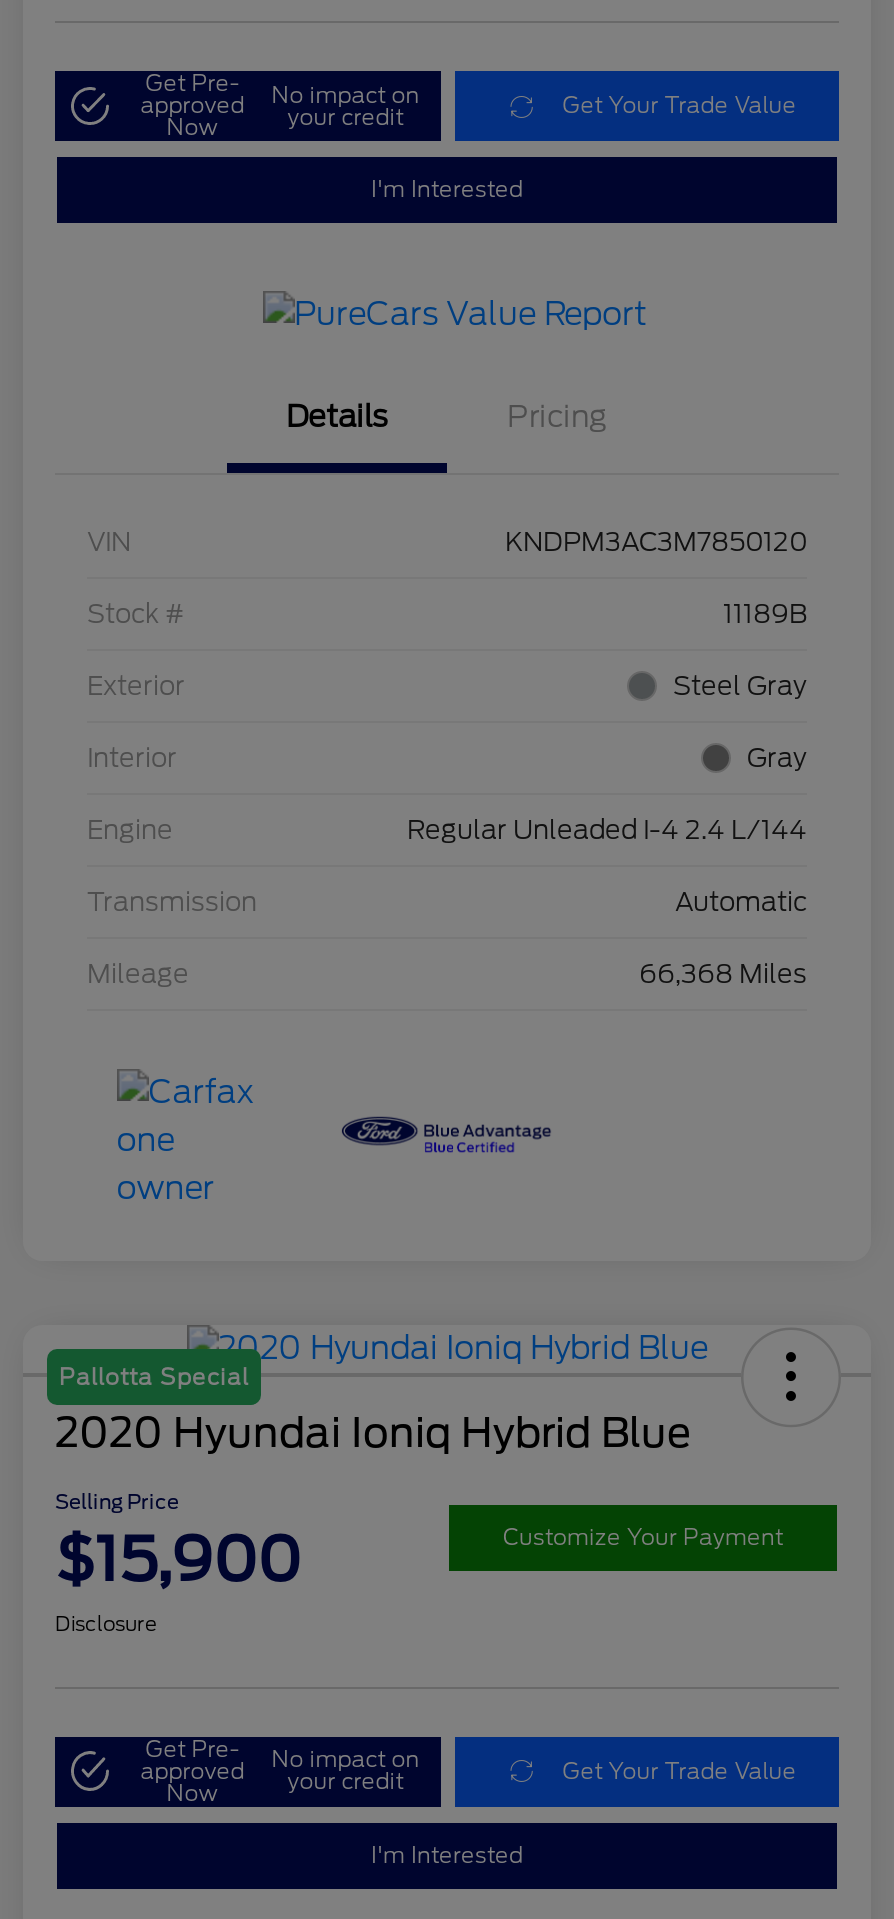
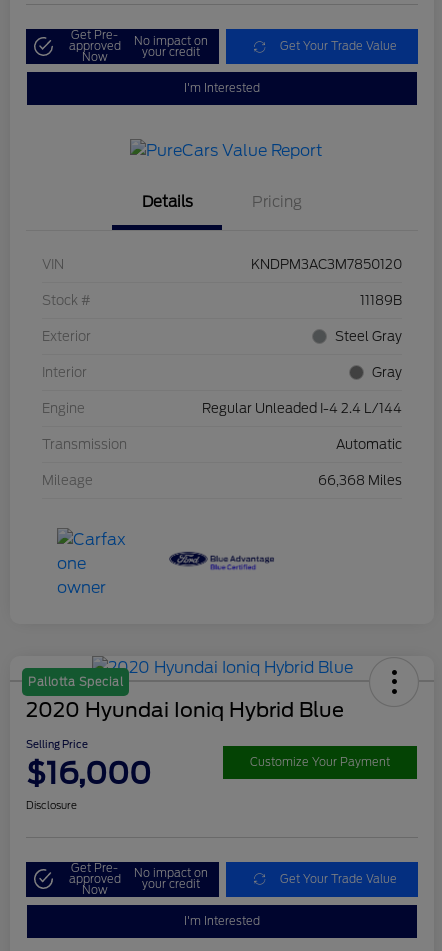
[55,1522,301,1594] $15,900 -> [26,755,151,791] $16,000

